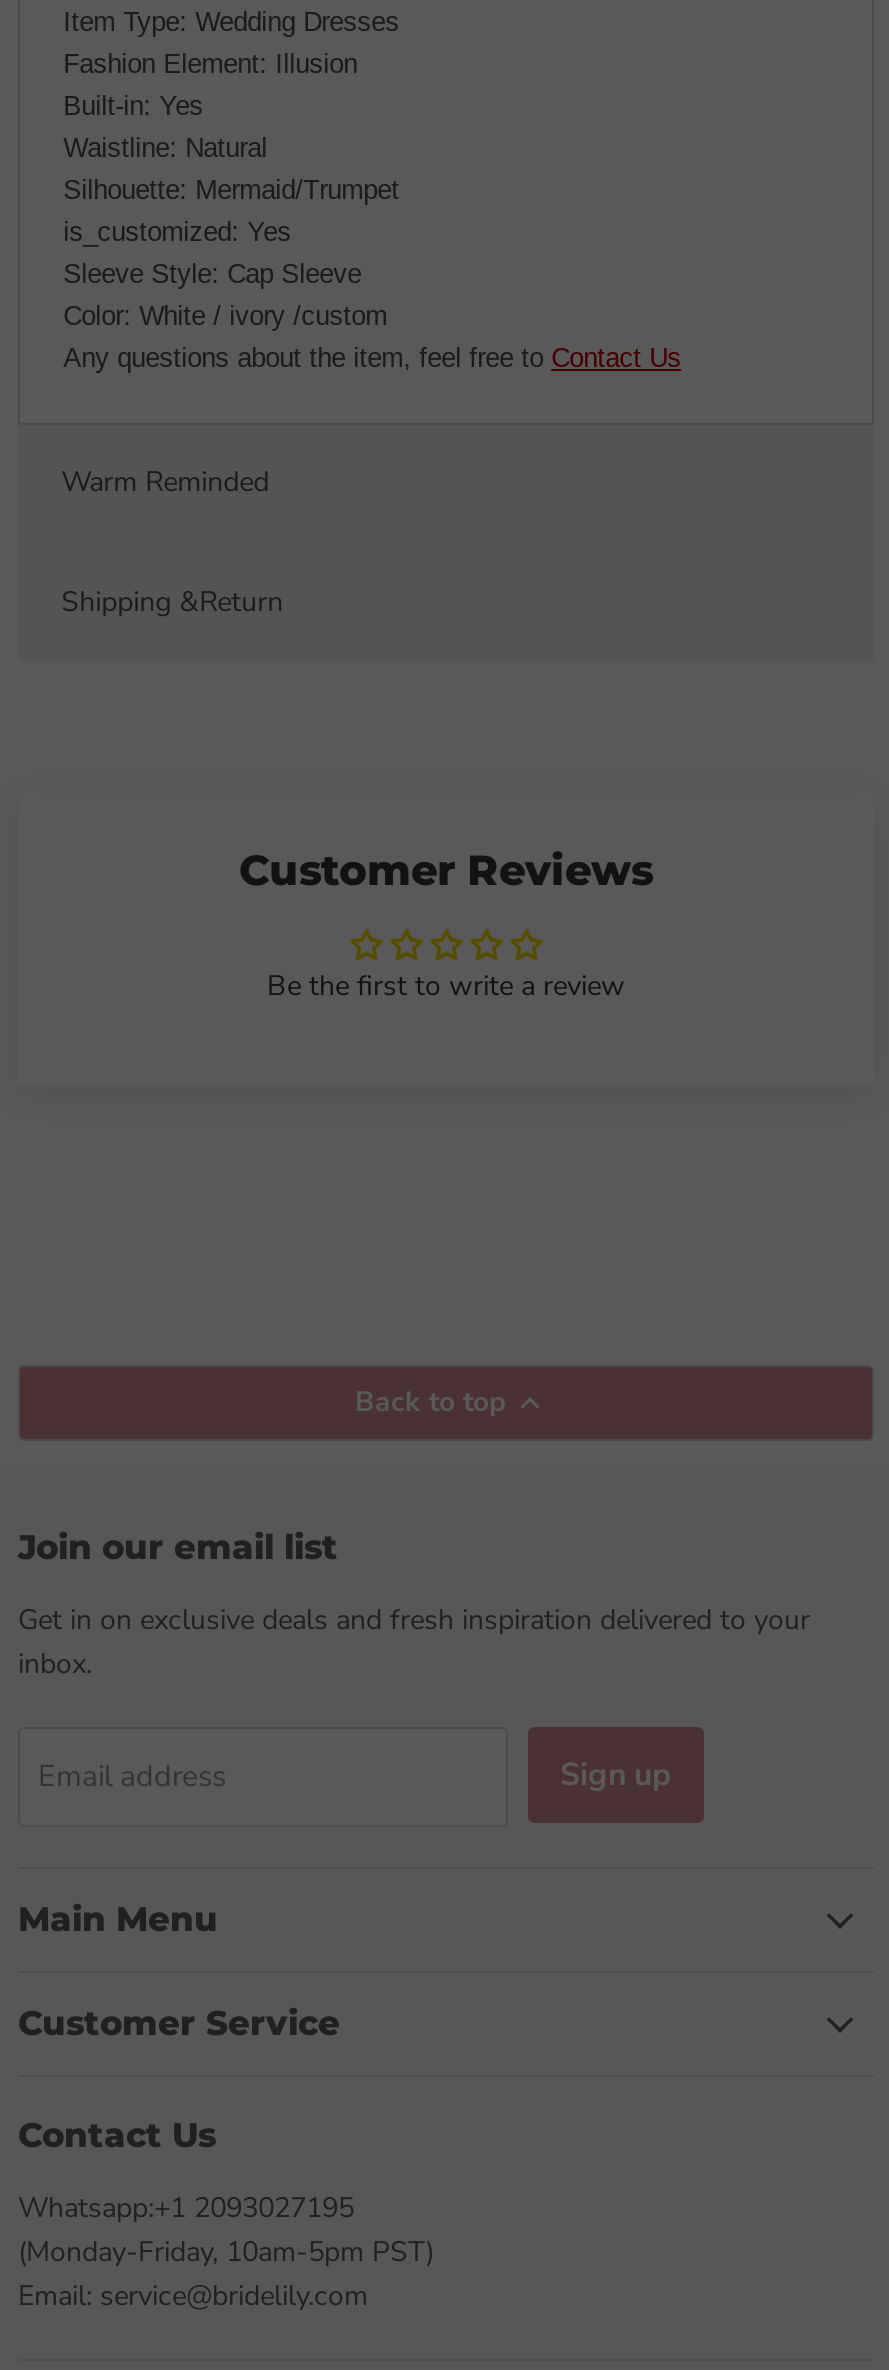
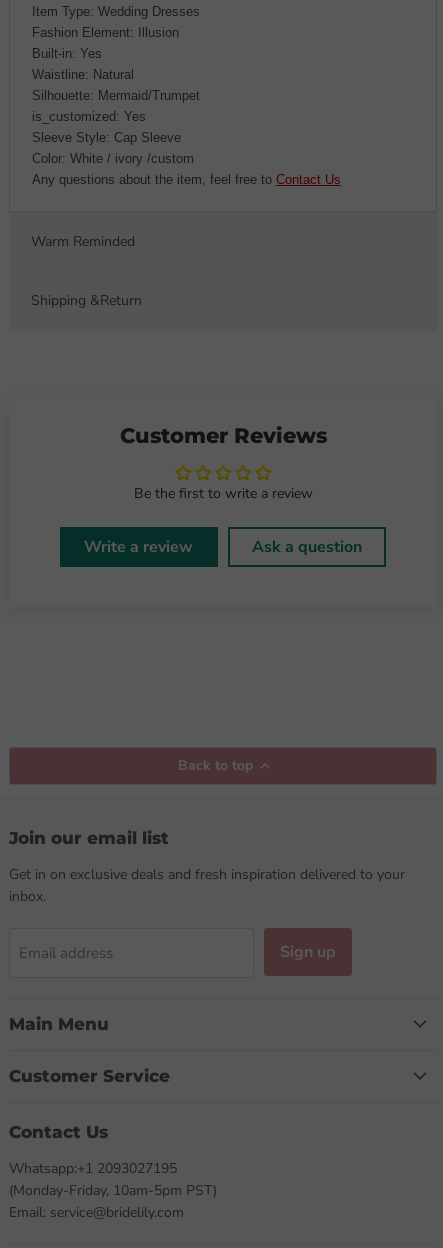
none -> [84,536,362,558] Write a review | Ask a question

